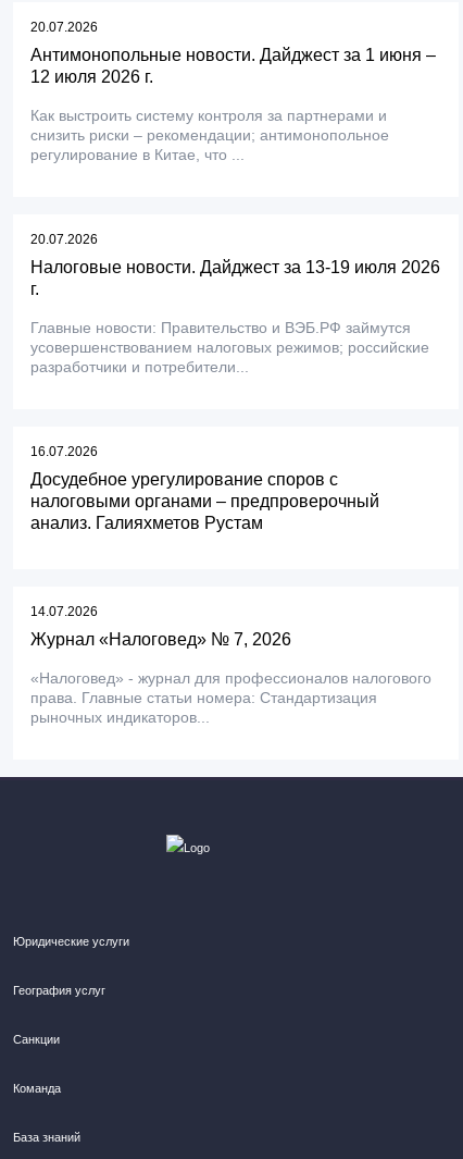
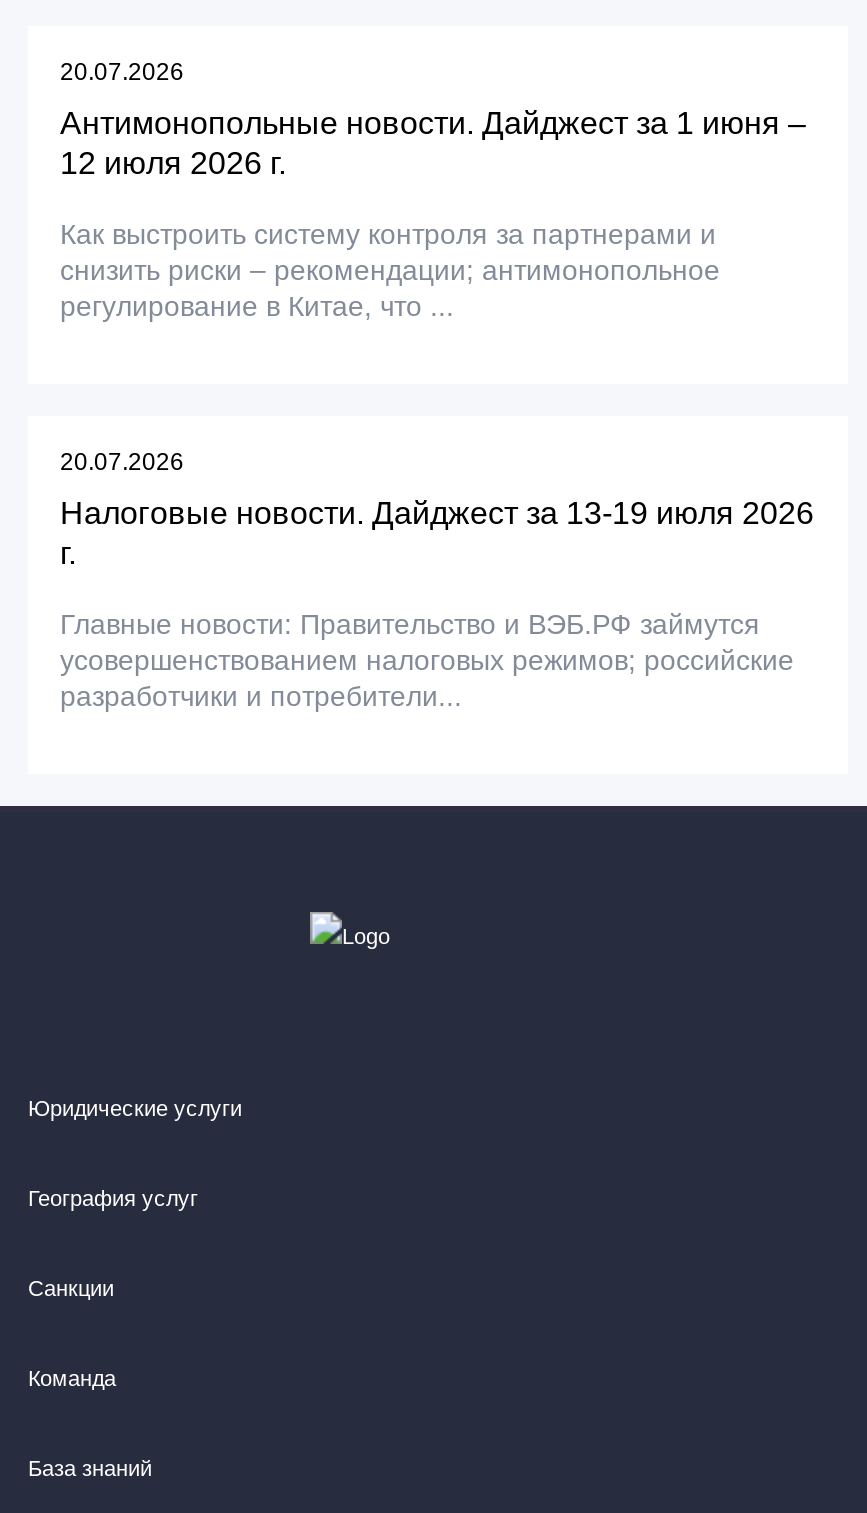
[30,444,379,532] 16.07.2026 | Досудебное урегулирование споров с | налоговыми органами – предпроверочный | анализ. Галияхметов Рустам -> none
[30,604,431,726] 14.07.2026 | Журнал «Налоговед» № 7, 2026 | «Налоговед» - журнал для профессионалов налогового | права. Главные статьи номера: Стандартизация | рыночных индикаторов... -> none

